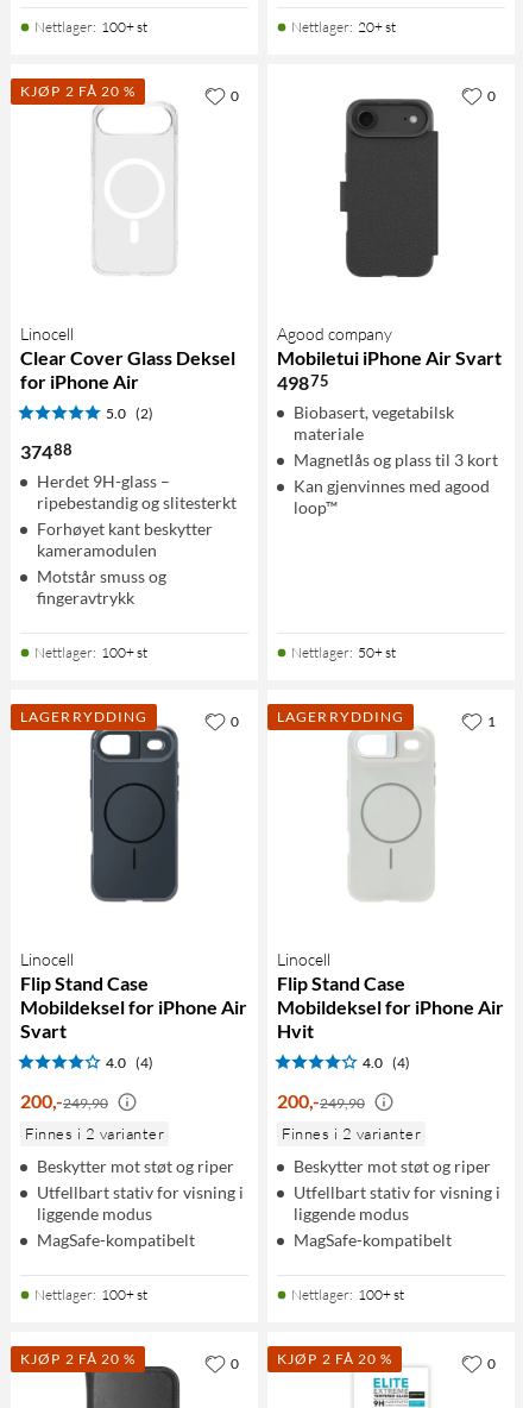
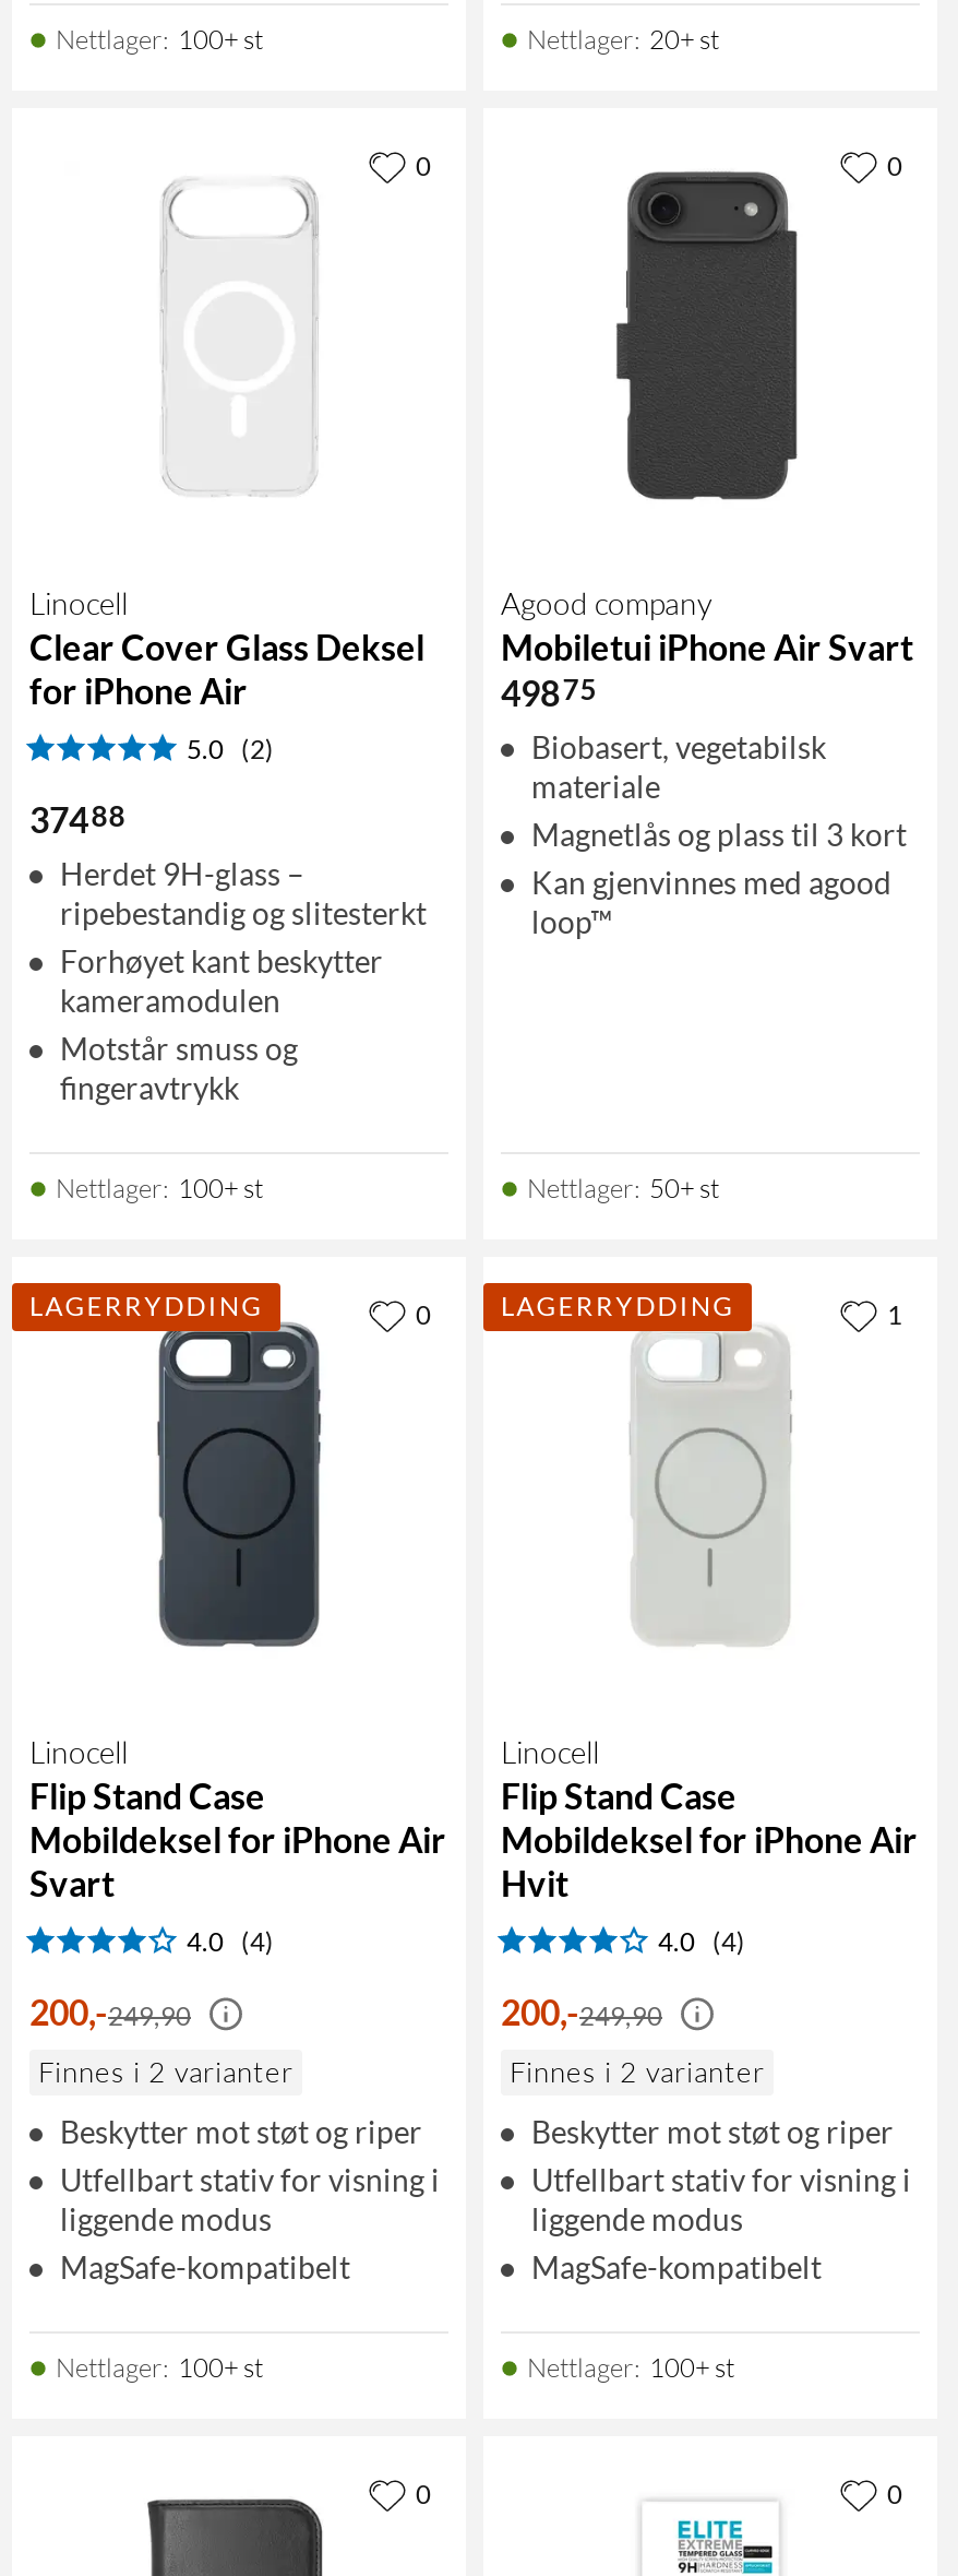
[20,82,136,100] KJØP 2 FÅ 20 % -> none
[20,1350,136,1368] KJØP 2 FÅ 20 % -> none
[277,1350,393,1368] KJØP 2 FÅ 20 % -> none

